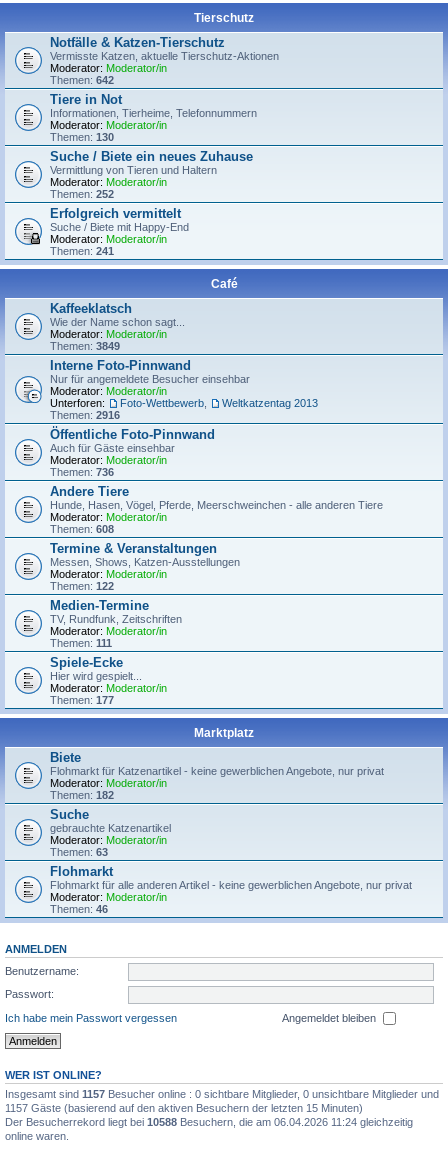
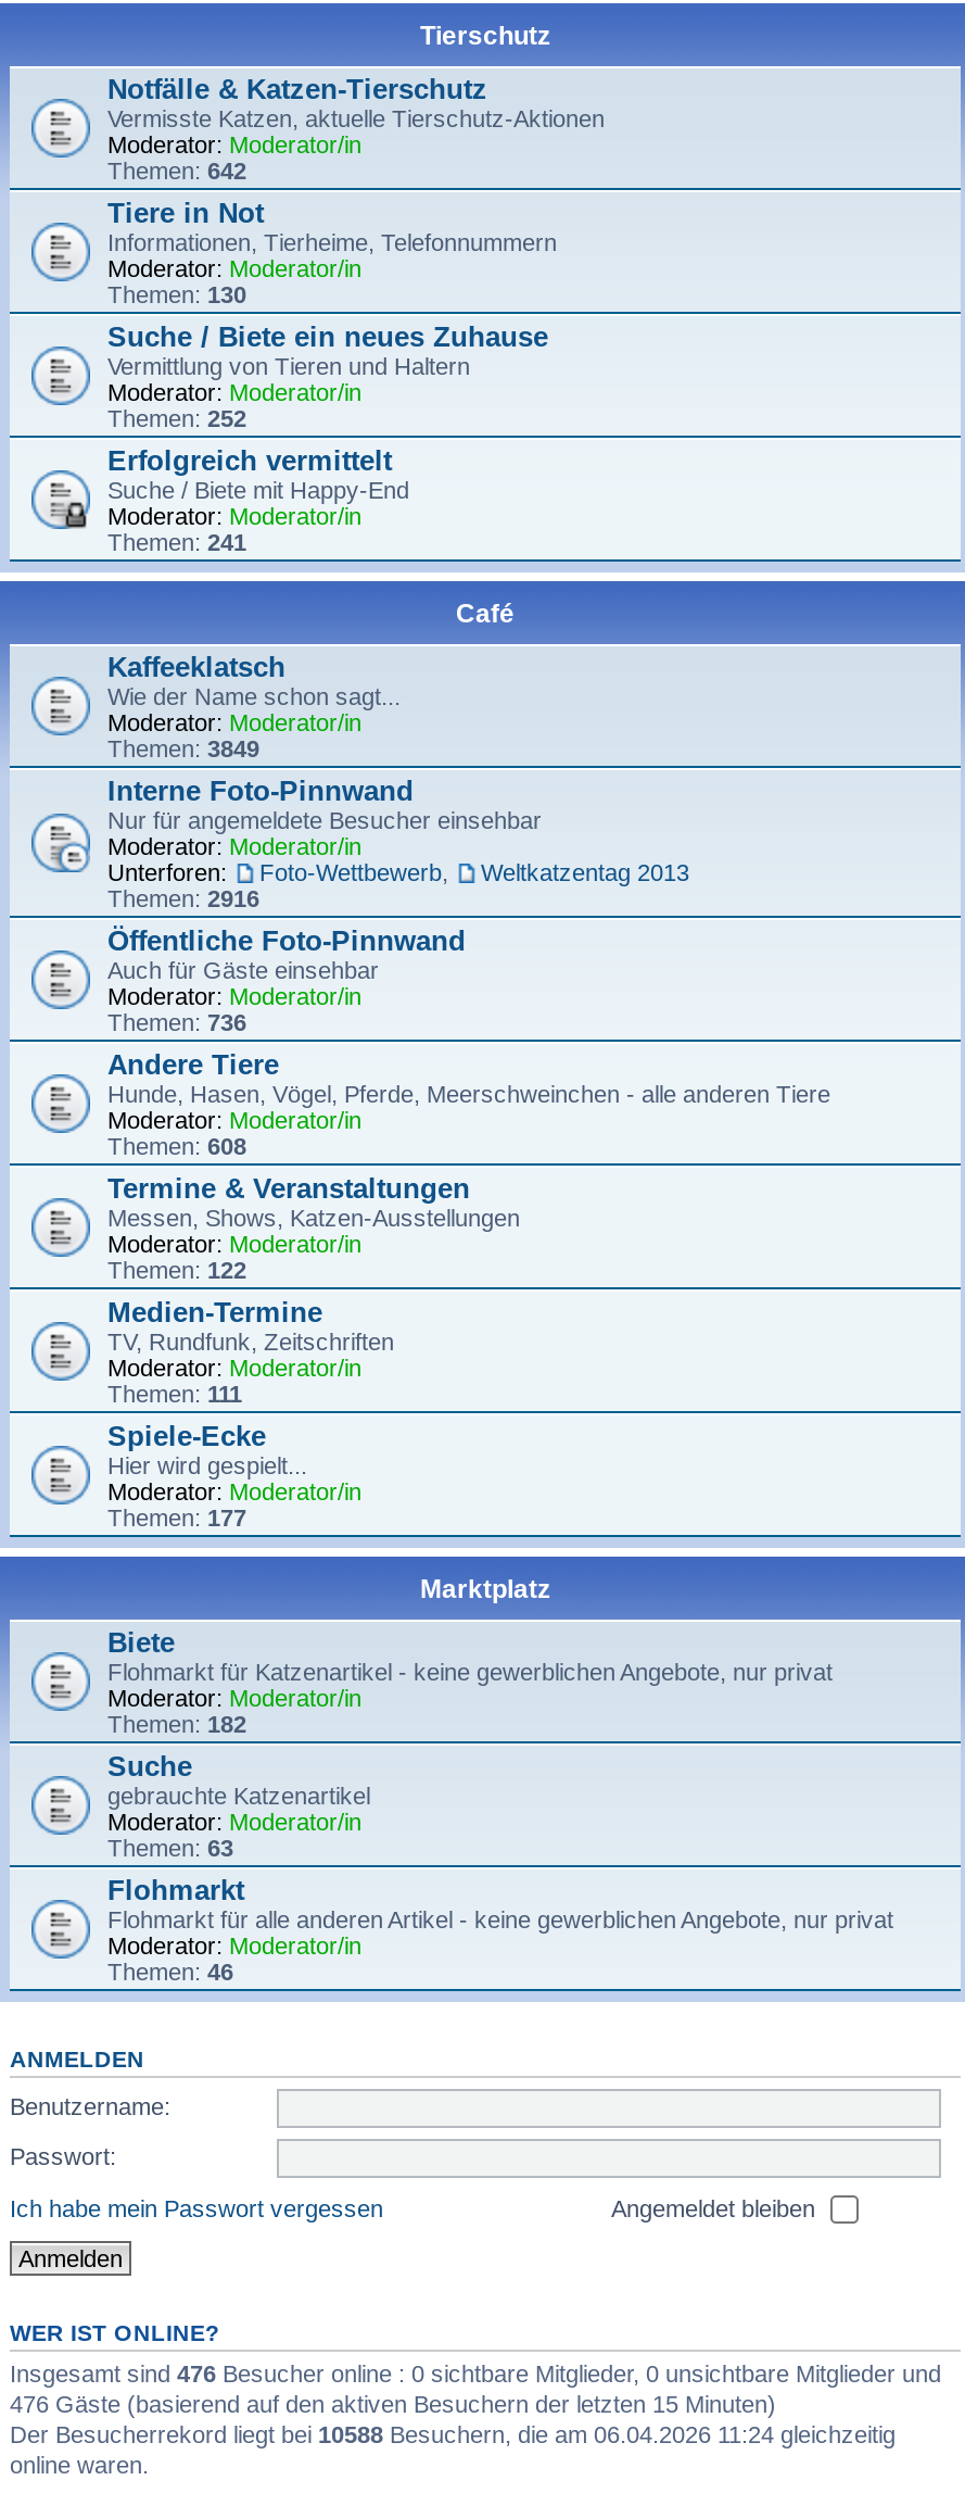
[5,1088,439,1100] Insgesamt sind 1157 Besucher online : 0 sichtbare Mitglieder, 0 unsichtbare Mitglieder und -> [10,2361,941,2387] Insgesamt sind 476 Besucher online : 0 sichtbare Mitglieder, 0 unsichtbare Mitglieder und
[5,1102,363,1114] 1157 Gäste (basierend auf den aktiven Besuchern der letzten 15 Minuten) -> [10,2392,776,2418] 476 Gäste (basierend auf den aktiven Besuchern der letzten 15 Minuten)

